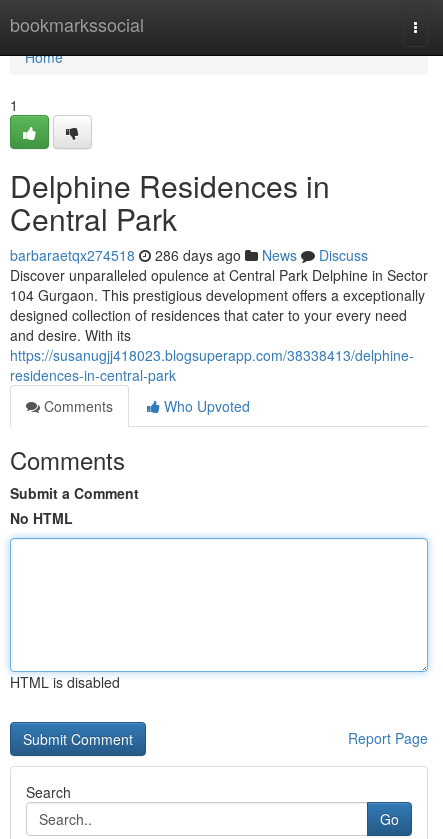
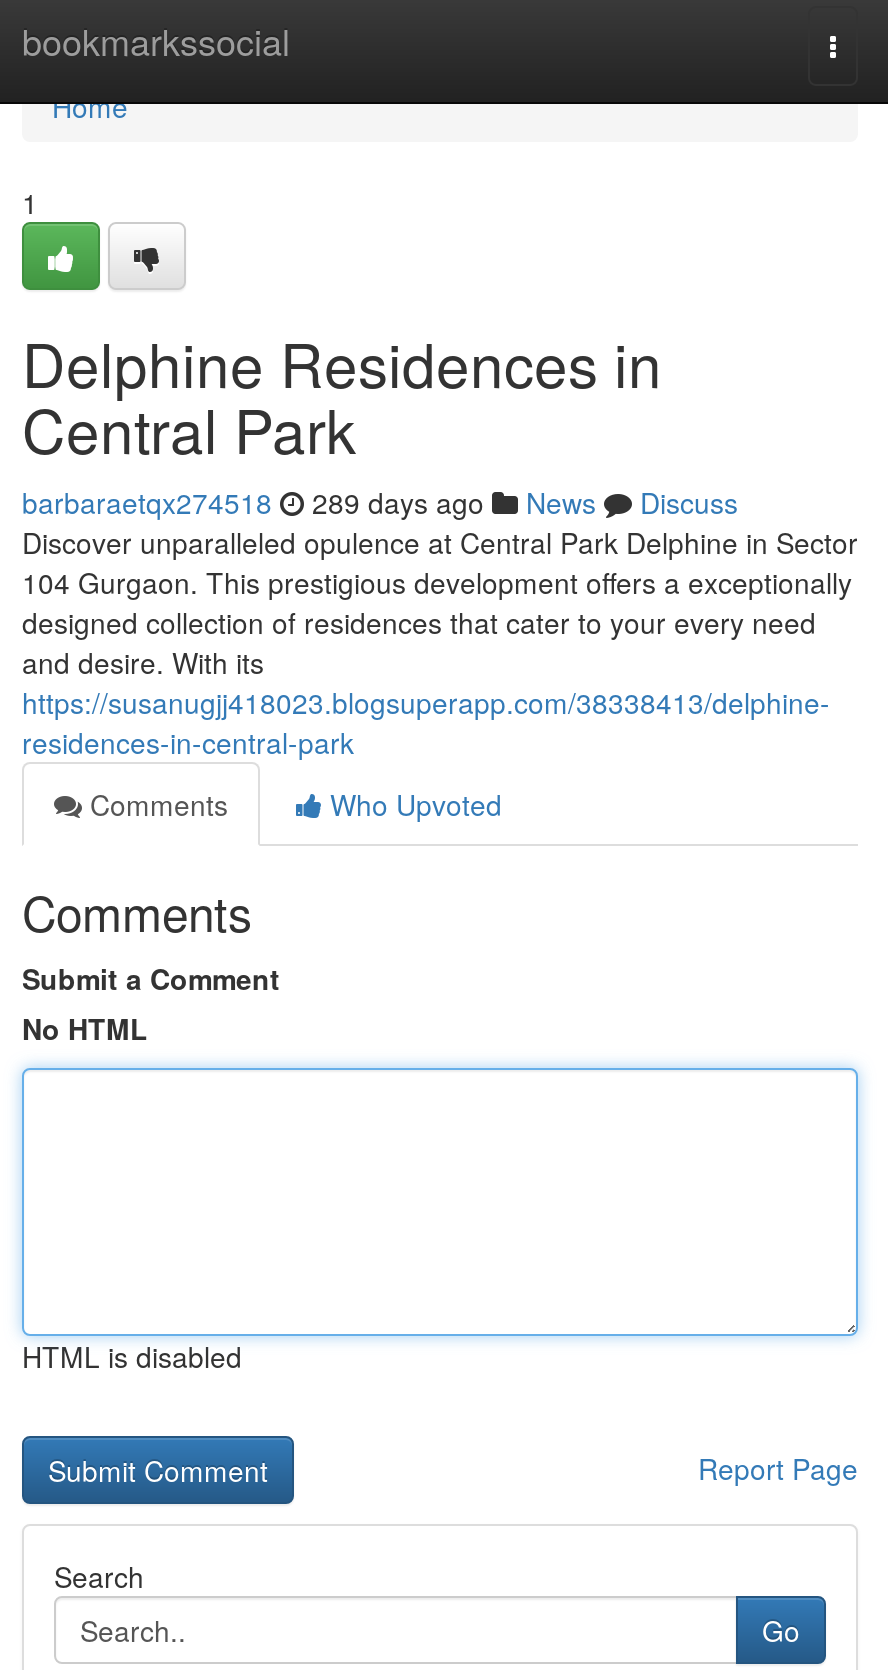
[10,245,368,265] barbaraetqx274518 286 days ago News Discuss -> [22,482,738,522] barbaraetqx274518 289 days ago News Discuss

